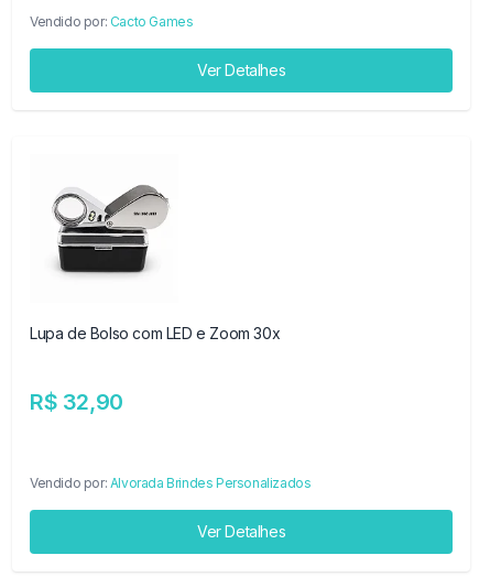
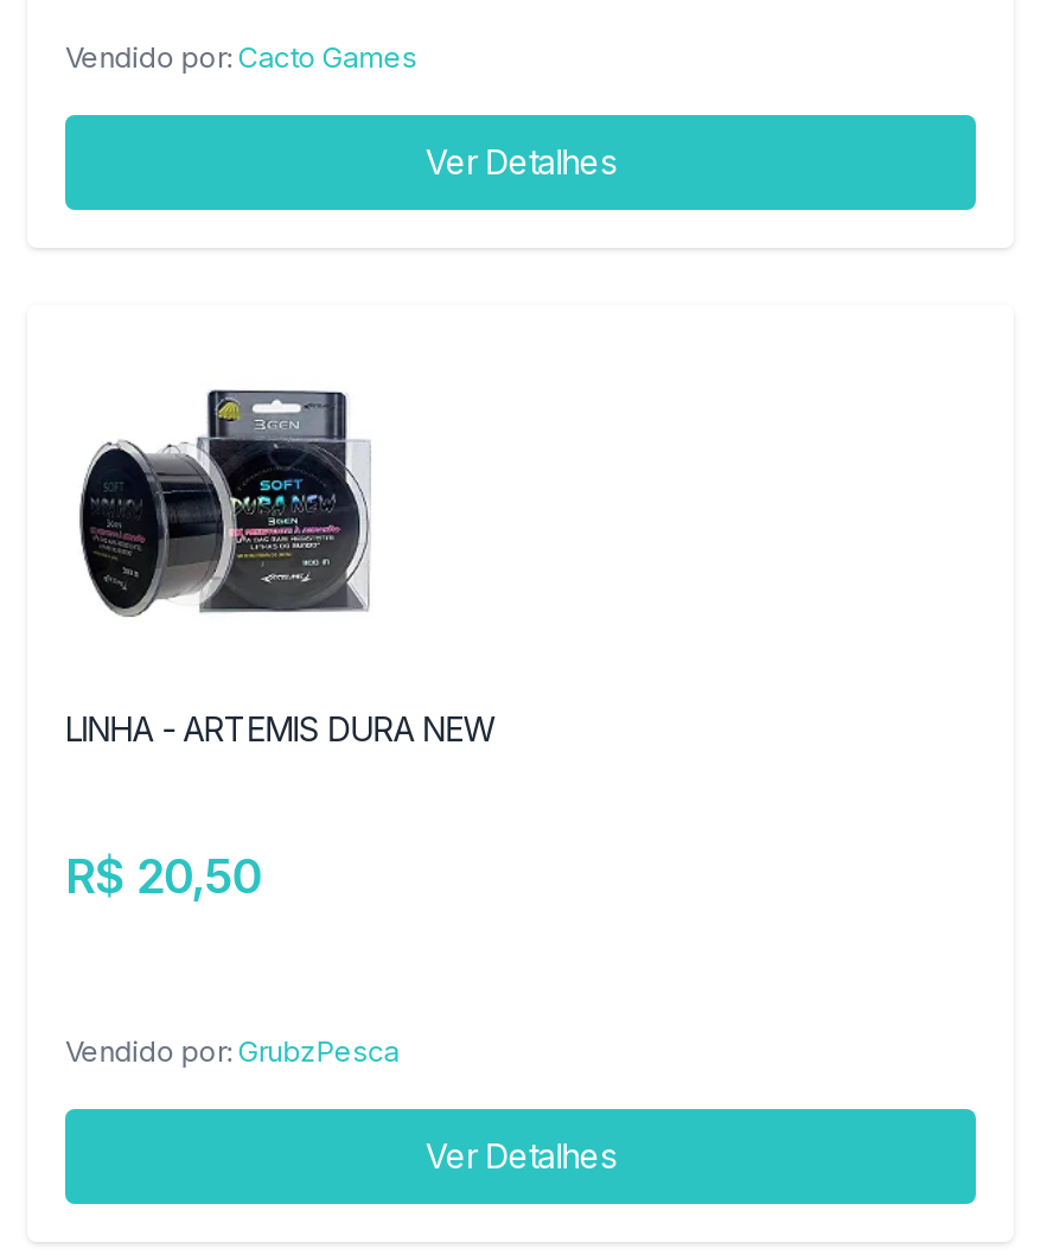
[30,176,280,342] [image] | Lupa de Bolso com LED e Zoom 30x -> [65,388,495,748] [image] | LINHA - ARTEMIS DURA NEW
[30,389,123,415] R$ 32,90 -> [65,848,262,905] R$ 20,50
[30,475,311,491] Vendido por: Alvorada Brindes Personalizados -> [65,1033,399,1069] Vendido por: GrubzPesca

